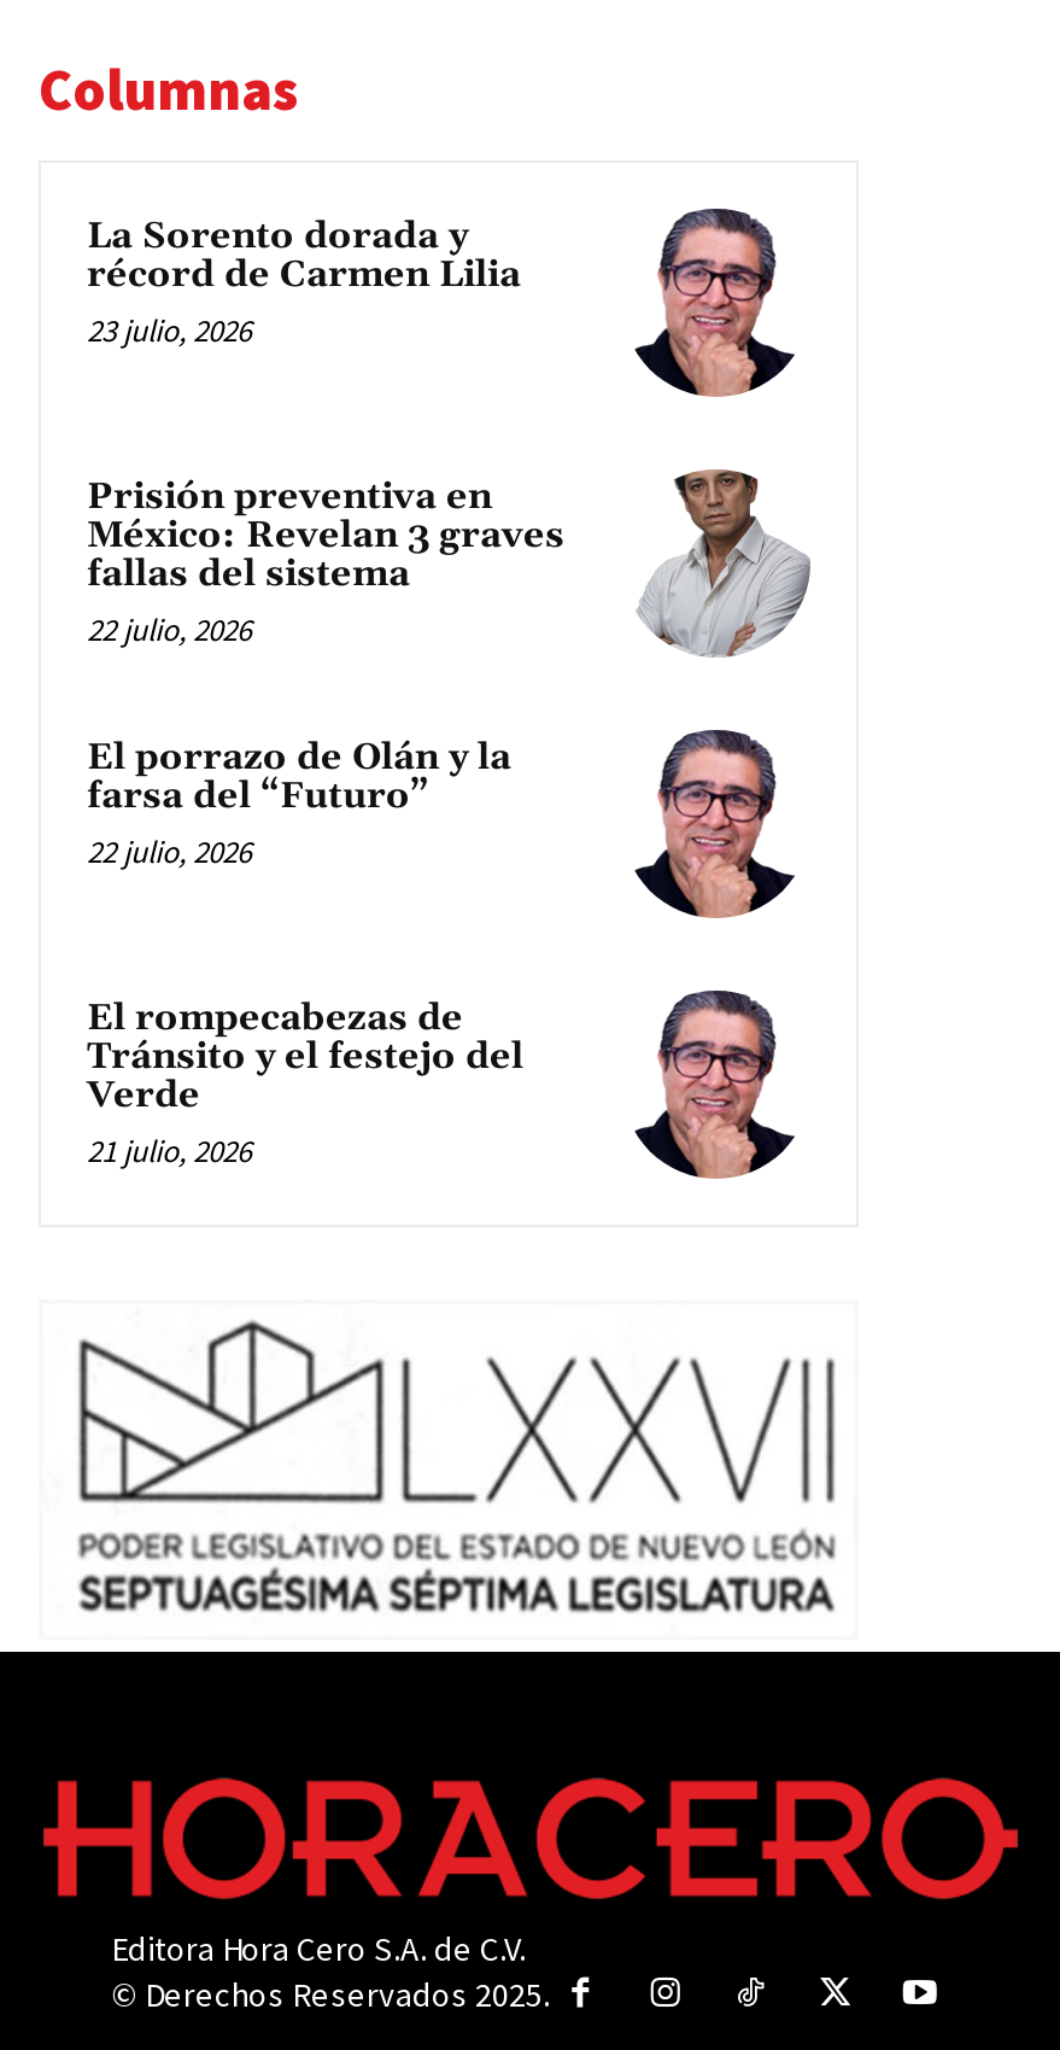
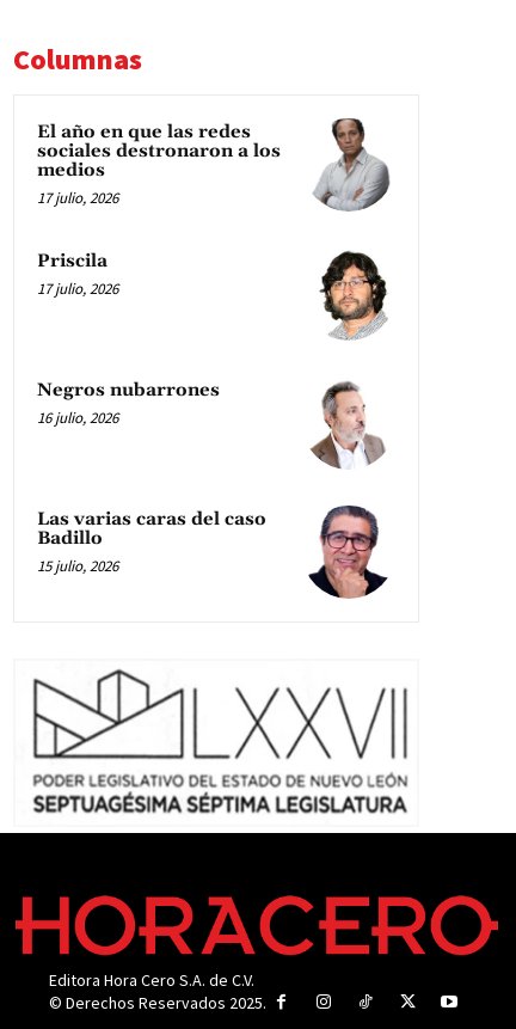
[87,214,521,352] La Sorento dorada y | récord de Carmen Lilia | 23 julio, 2026 -> [37,121,281,208] El año en que las redes | sociales destronaron a los | medios | 17 julio, 2026
[634,209,798,397] [image] -> [309,118,391,212] [image]
[87,475,564,651] Prisión preventiva en | México: Revelan 3 graves | fallas del sistema | 22 julio, 2026 -> [37,250,118,299] Priscila | 17 julio, 2026
[637,467,813,655] [image] -> [311,247,395,338] [image]
[87,735,511,873] El porrazo de Olán y la | farsa del “Futuro” | 22 julio, 2026 -> [37,379,220,428] Negros nubarrones | 16 julio, 2026
[634,728,793,918] [image] -> [309,376,385,468] [image]
[87,996,523,1172] El rompecabezas de | Tránsito y el festejo del | Verde | 21 julio, 2026 -> [37,508,266,576] Las varias caras del caso | Badillo | 15 julio, 2026

